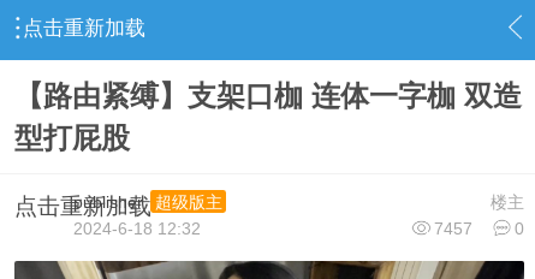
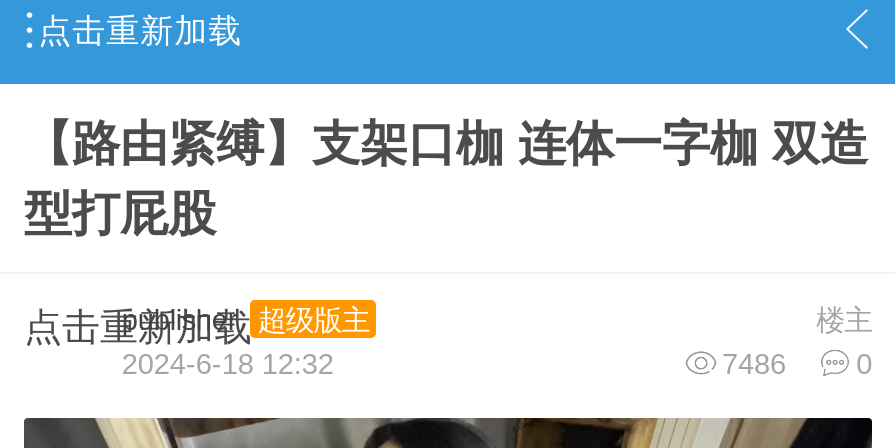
[434,219,524,238] 7457 0 -> [722,348,872,380] 7486 0

